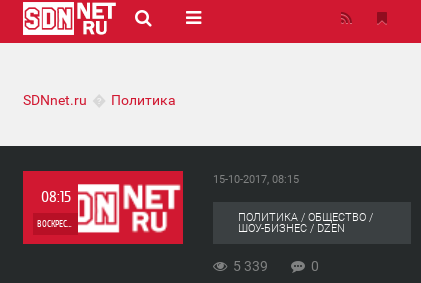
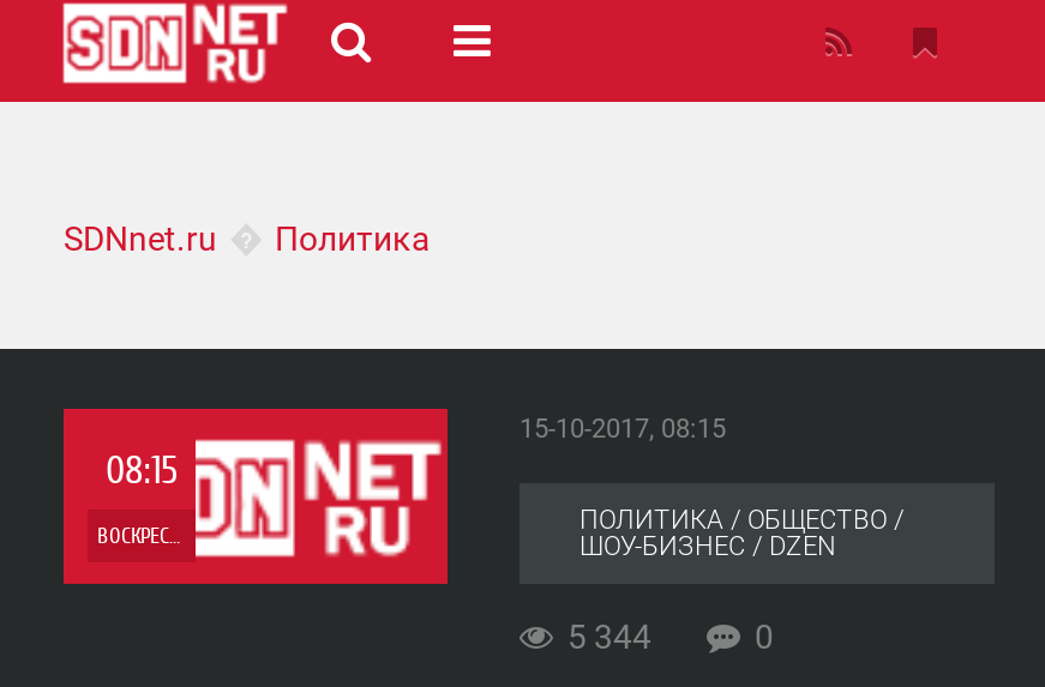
[230,258,268,274] 5 339 -> [560,617,651,656] 5 344

